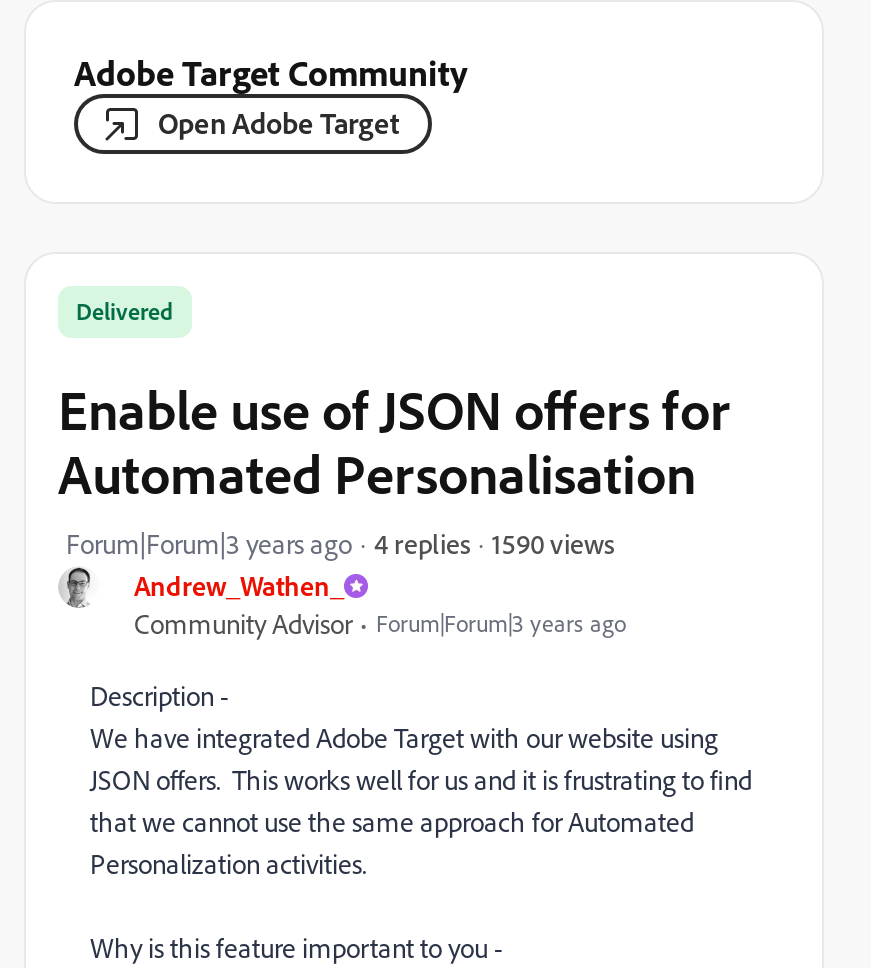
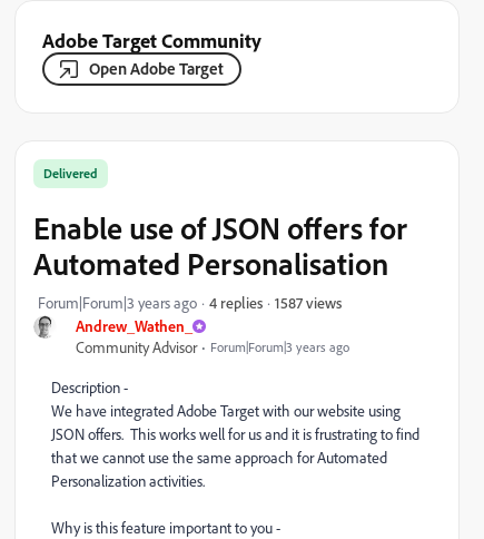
[492,525,614,559] 1590 views -> [275,292,342,311] 1587 views

